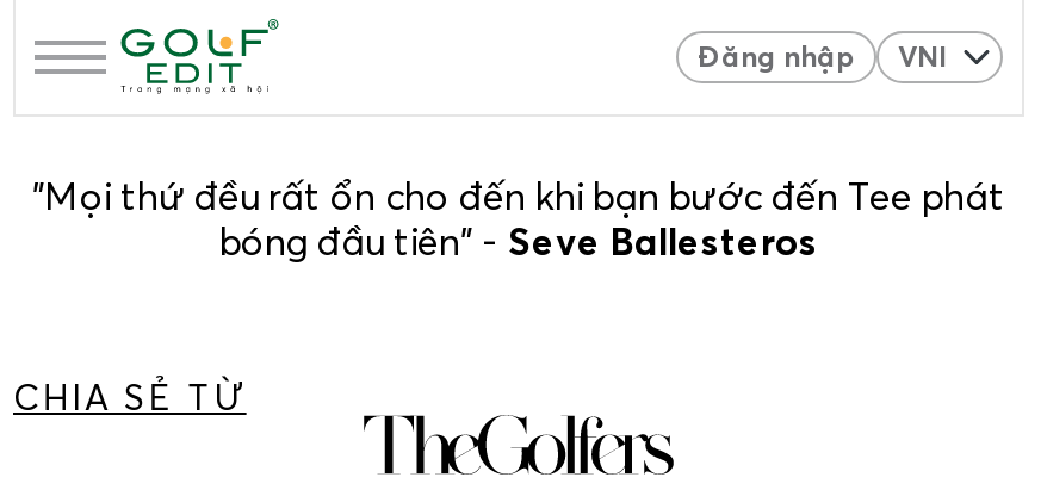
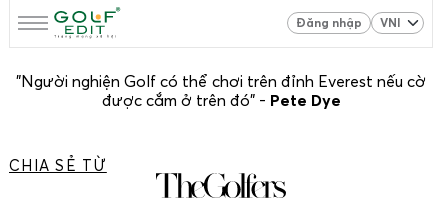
[32,172,1005,265] "Mọi thứ đều rất ổn cho đến khi bạn bước đến Tee phát | bóng đầu tiên" - Seve Ballesteros -> [16,71,426,110] "Người nghiện Golf có thể chơi trên đỉnh Everest nếu cờ | được cắm ở trên đó" - Pete Dye

